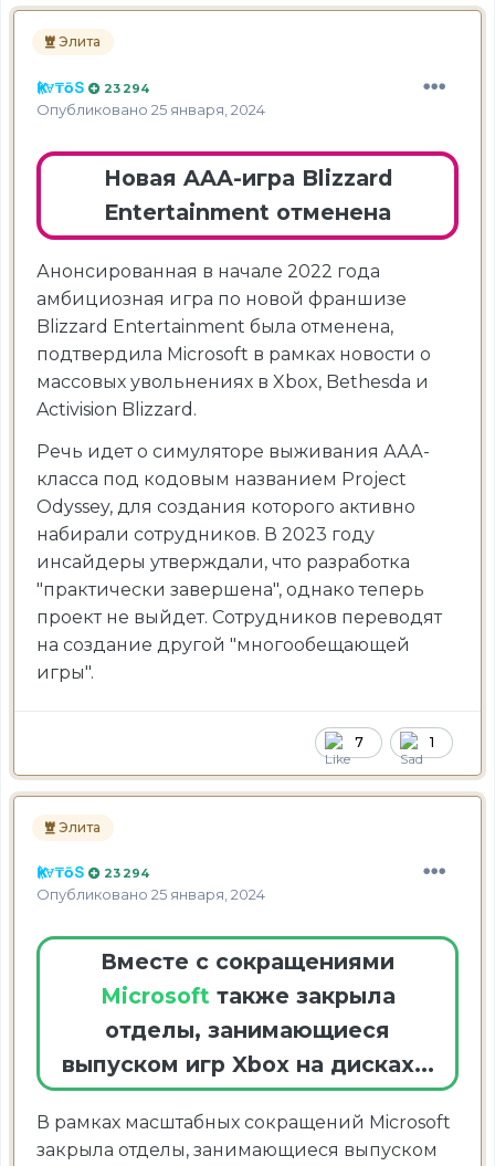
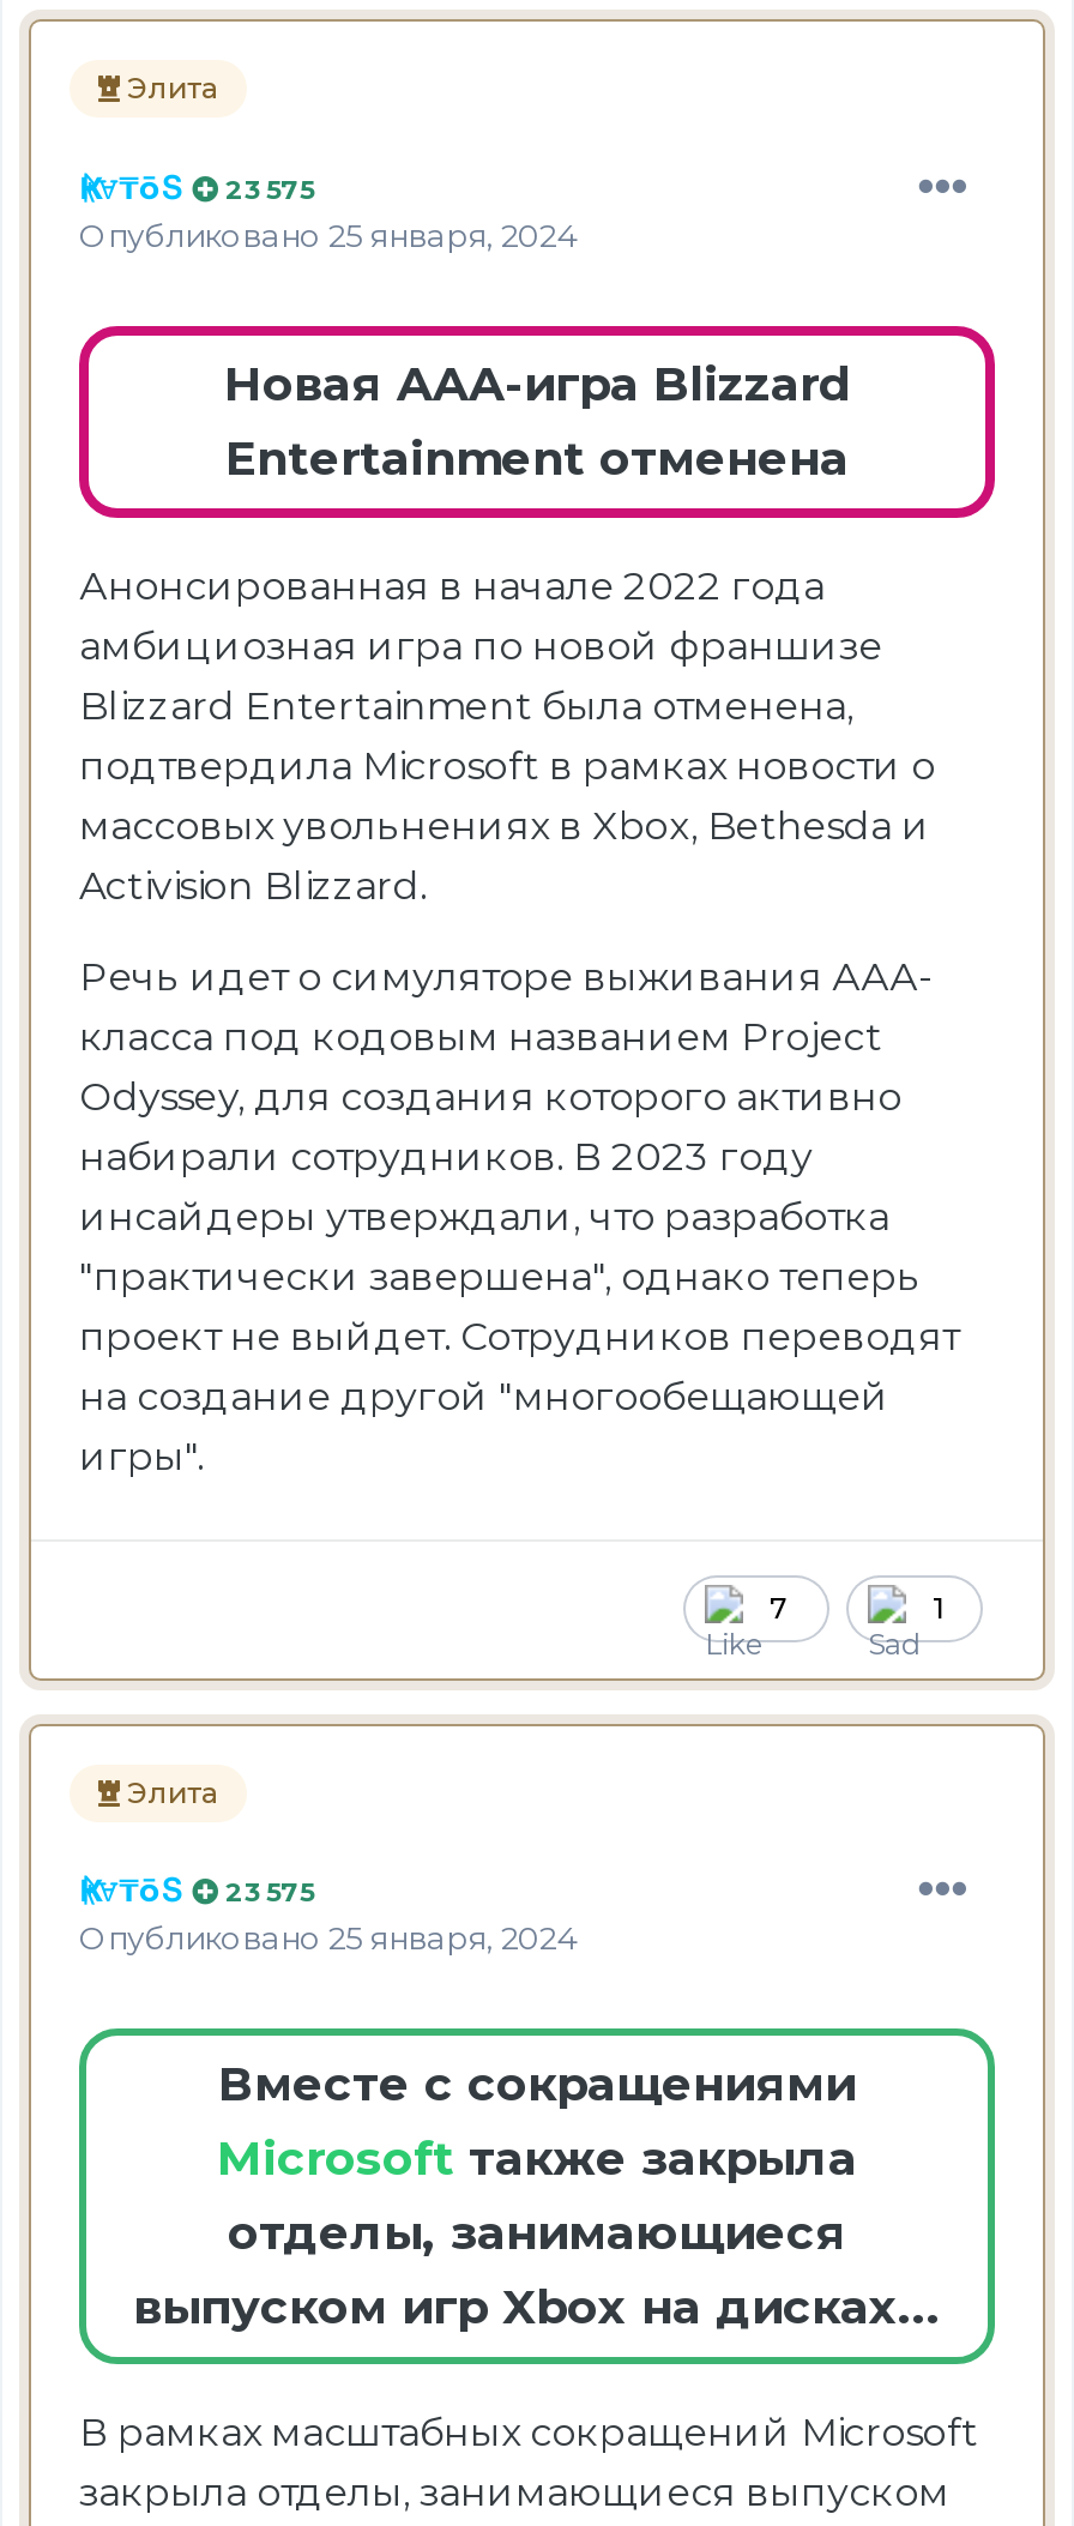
[101,80,149,96] 23 294 -> [218,172,314,205] 23 575
[101,865,149,881] 23 294 -> [218,1875,314,1908] 23 575

